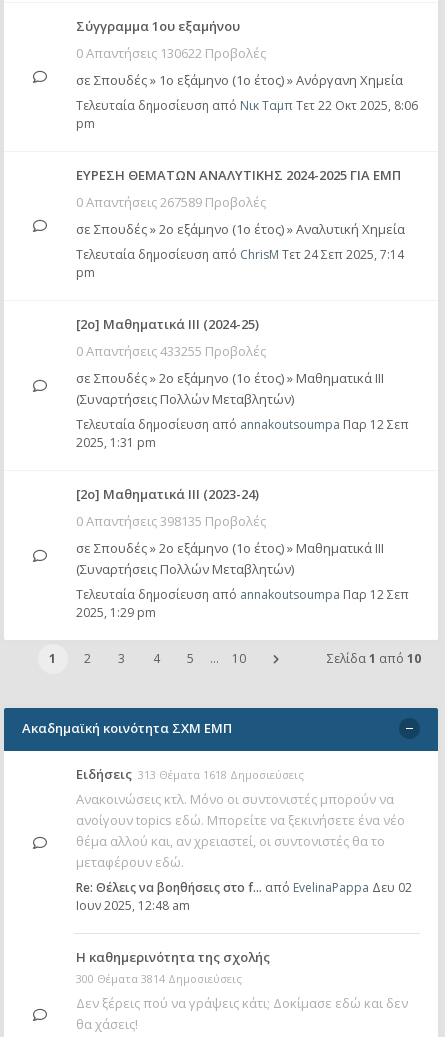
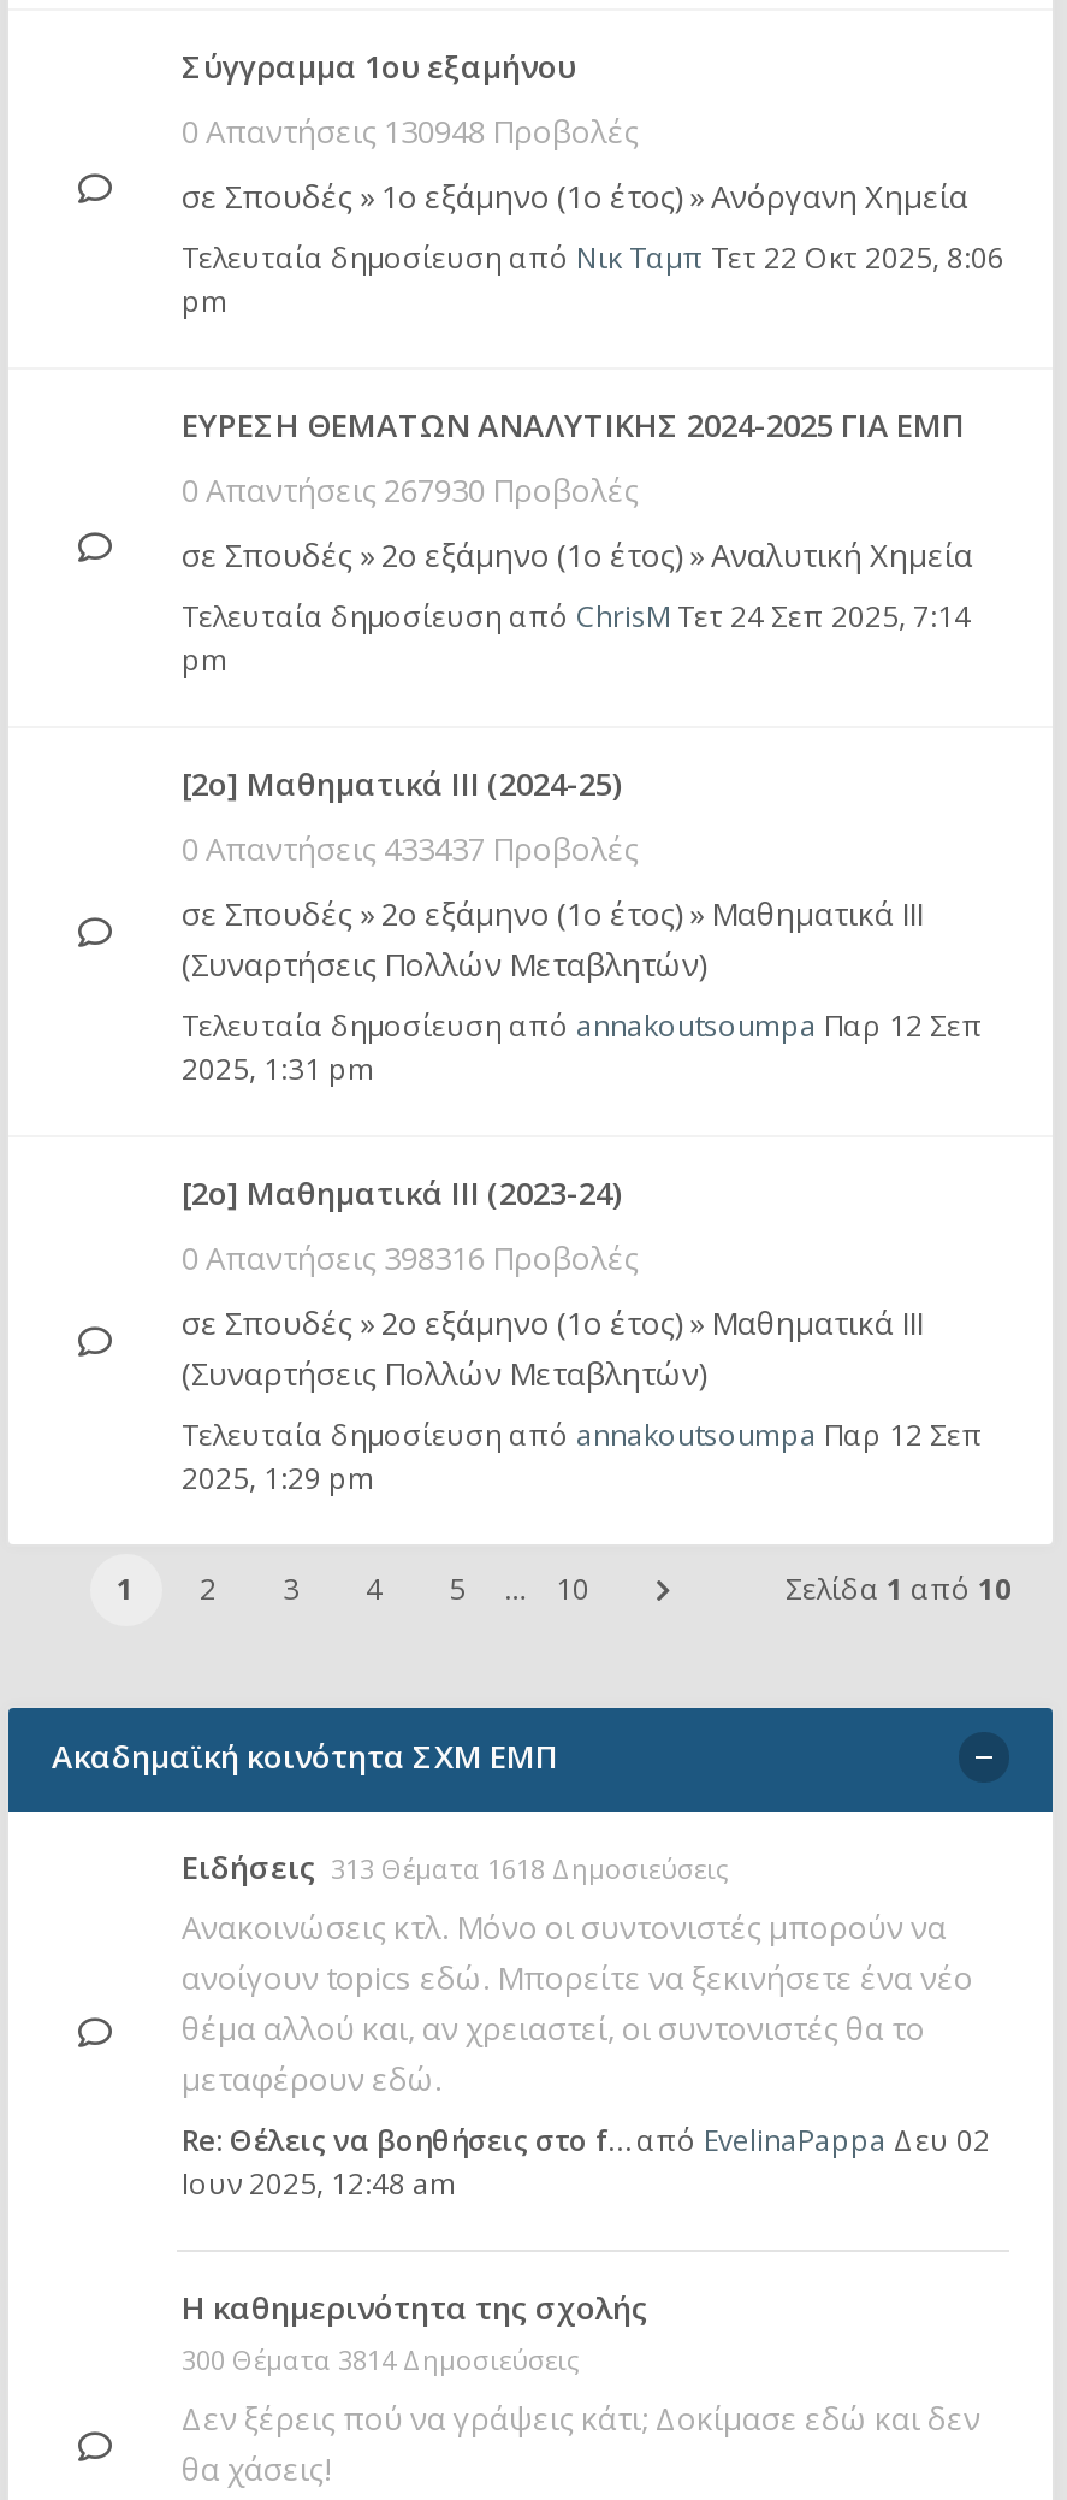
[76,44,266,62] 0 Απαντήσεις 130622 Προβολές -> [182,110,639,153] 0 Απαντήσεις 130948 Προβολές
[76,193,266,211] 0 Απαντήσεις 267589 Προβολές -> [182,468,639,512] 0 Απαντήσεις 267930 Προβολές
[76,342,266,360] 0 Απαντήσεις 433255 Προβολές -> [182,827,639,870] 0 Απαντήσεις 433437 Προβολές
[76,512,266,530] 0 Απαντήσεις 398135 Προβολές -> [182,1236,639,1279] 0 Απαντήσεις 398316 Προβολές

